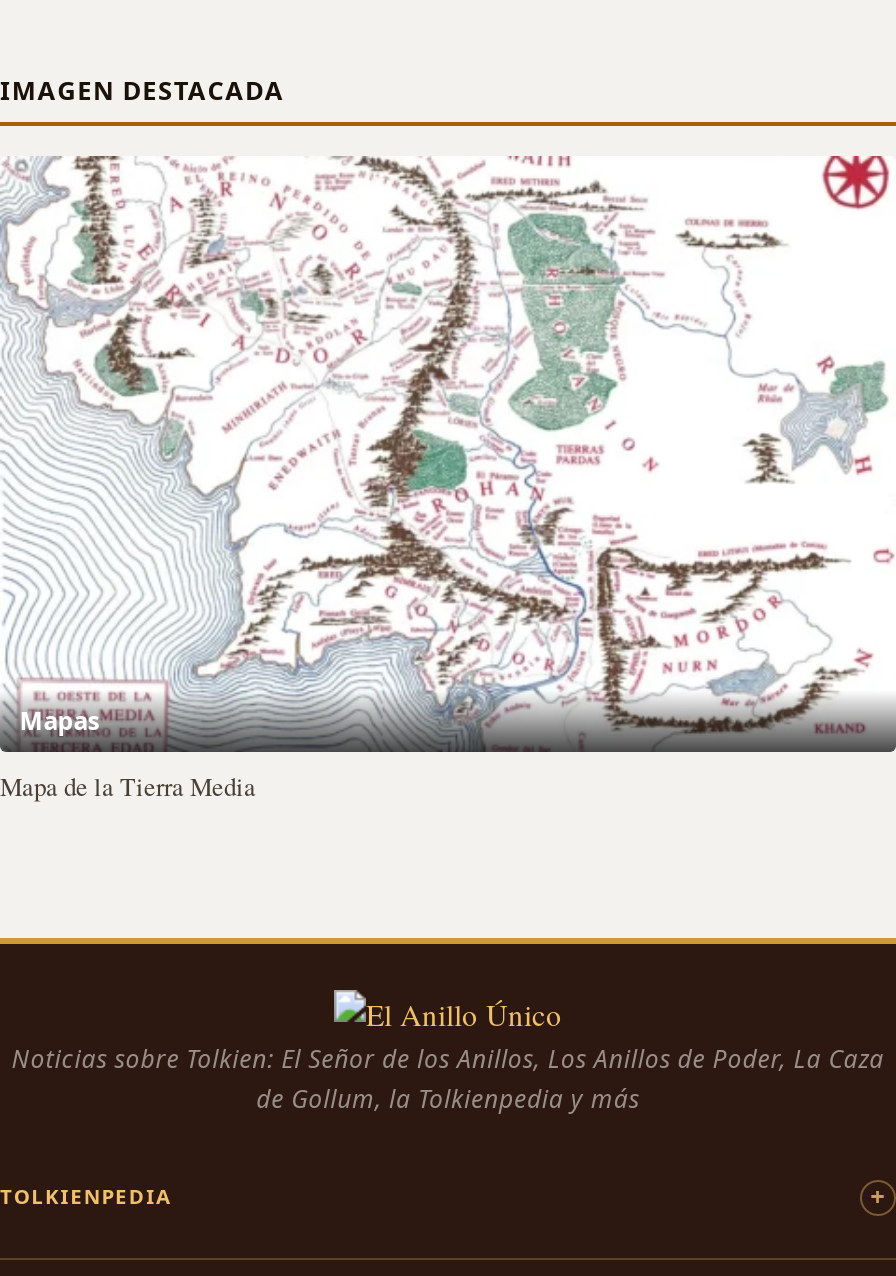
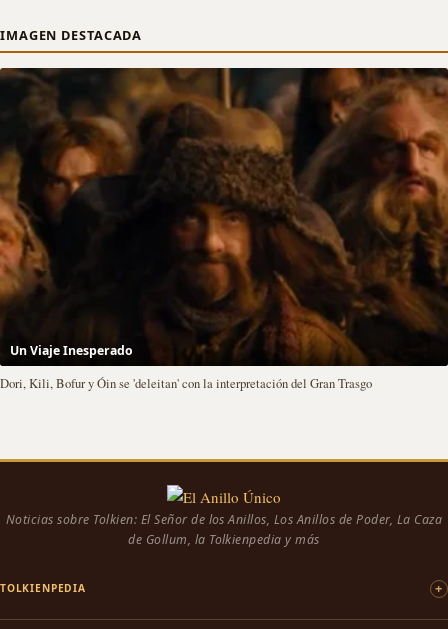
[6,154,890,752] [image] | Mapas -> [3,67,445,365] [image] | Un Viaje Inesperado
[0,769,256,803] Mapa de la Tierra Media -> [0,375,372,392] Dori, Kili, Bofur y Óin se 'deleitan' con la interpretación del Gran Trasgo

